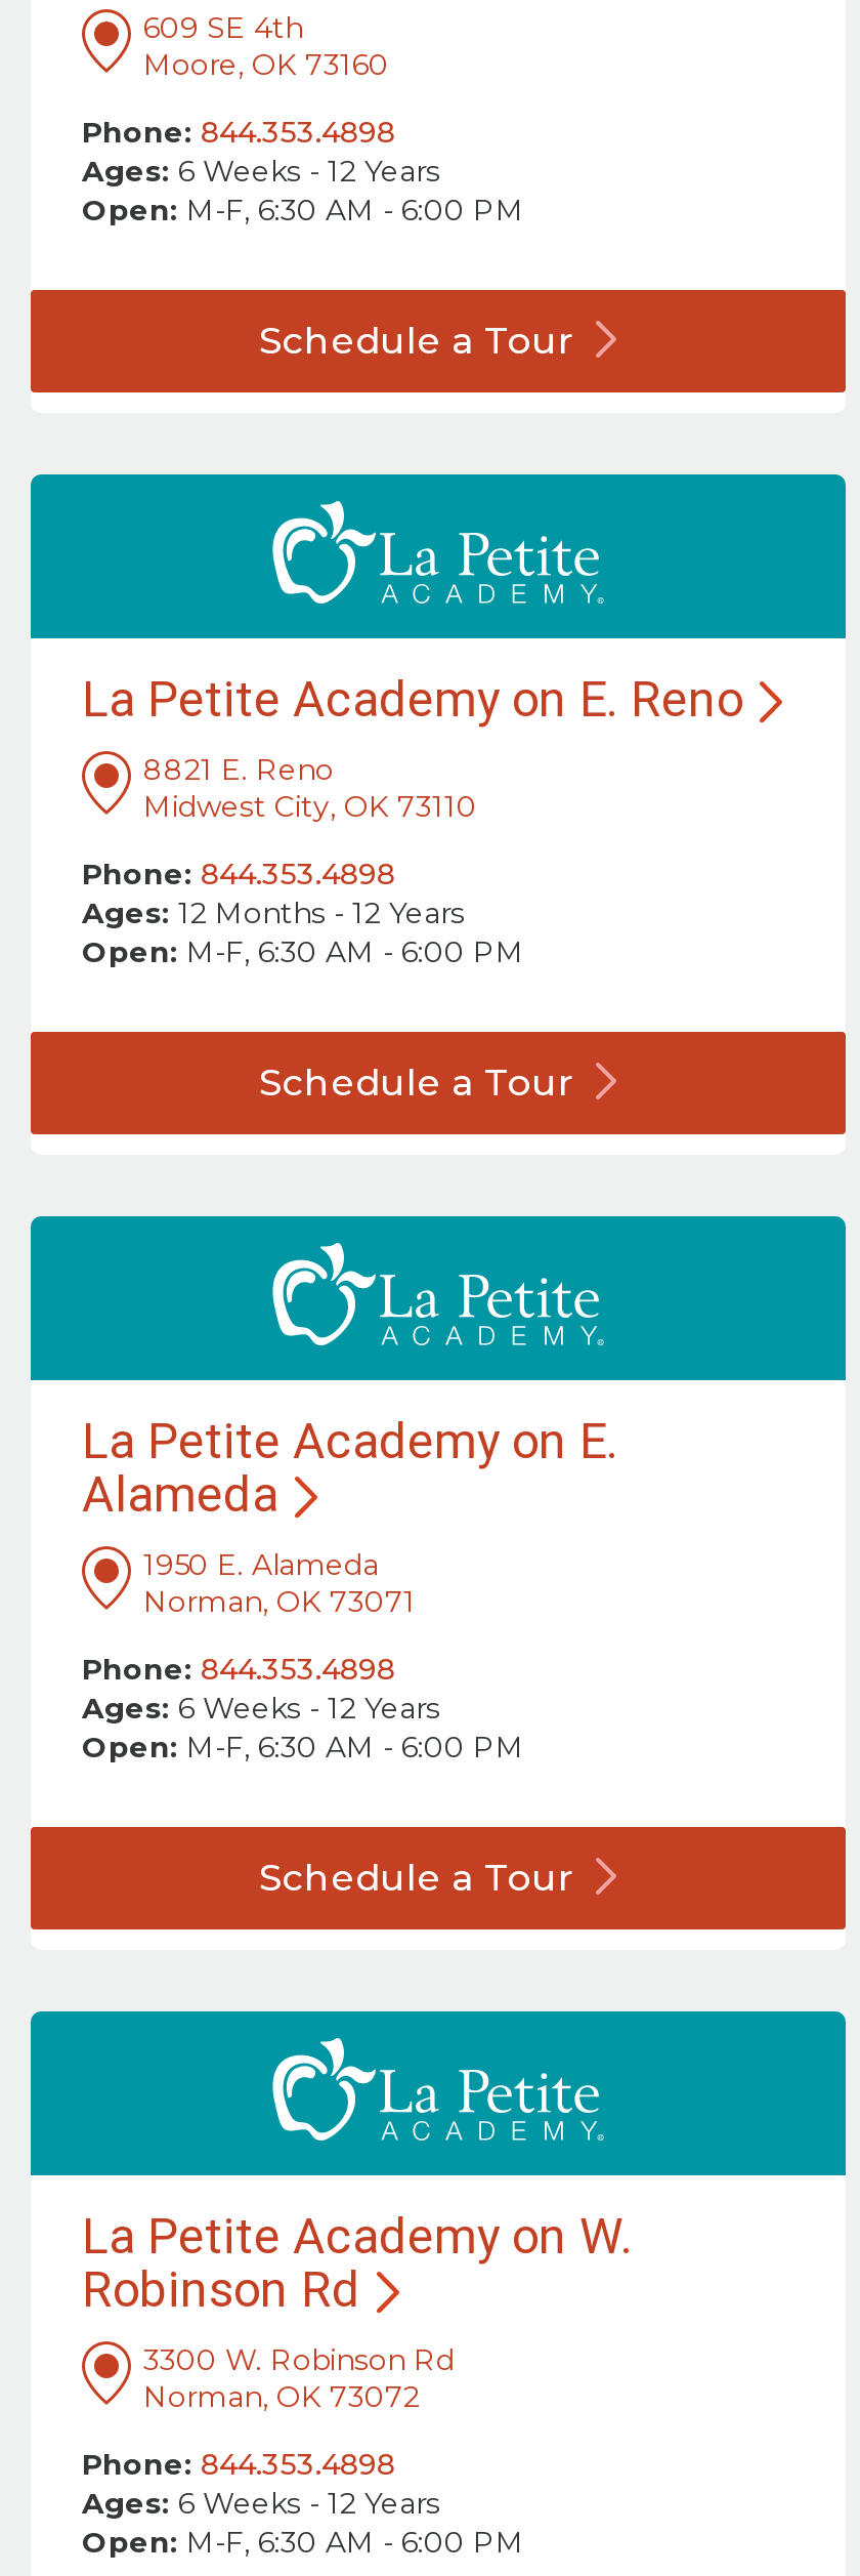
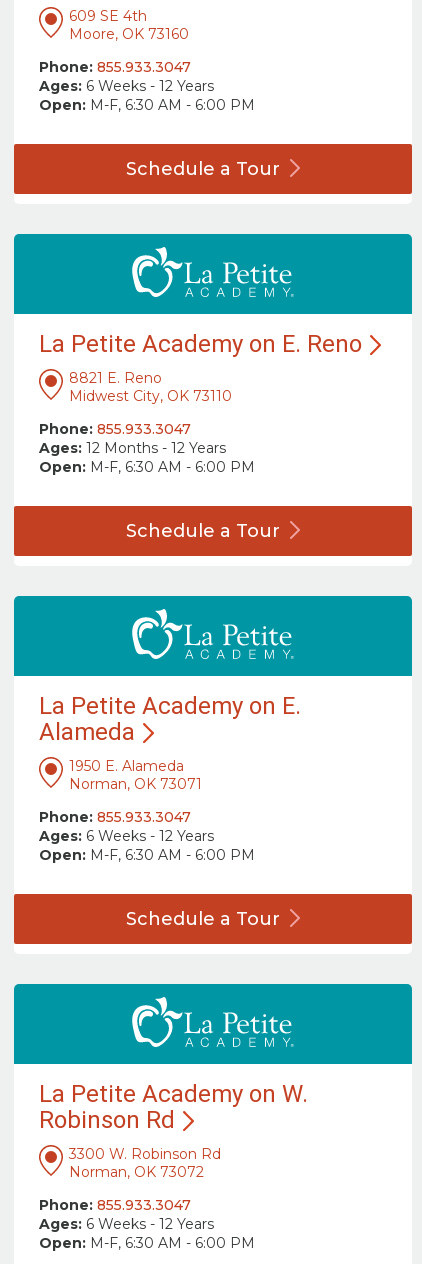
[82,114,395,151] Phone: 844.353.4898 -> [39,58,191,76] Phone: 855.933.3047
[82,856,395,893] Phone: 844.353.4898 -> [39,420,191,438] Phone: 855.933.3047
[82,1651,395,1688] Phone: 844.353.4898 -> [39,808,191,826] Phone: 855.933.3047
[82,2446,395,2483] Phone: 844.353.4898 -> [39,1196,191,1214] Phone: 855.933.3047

